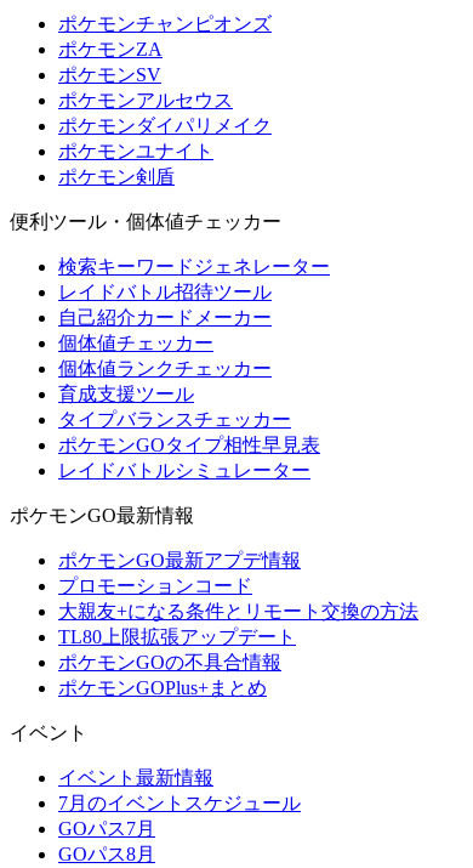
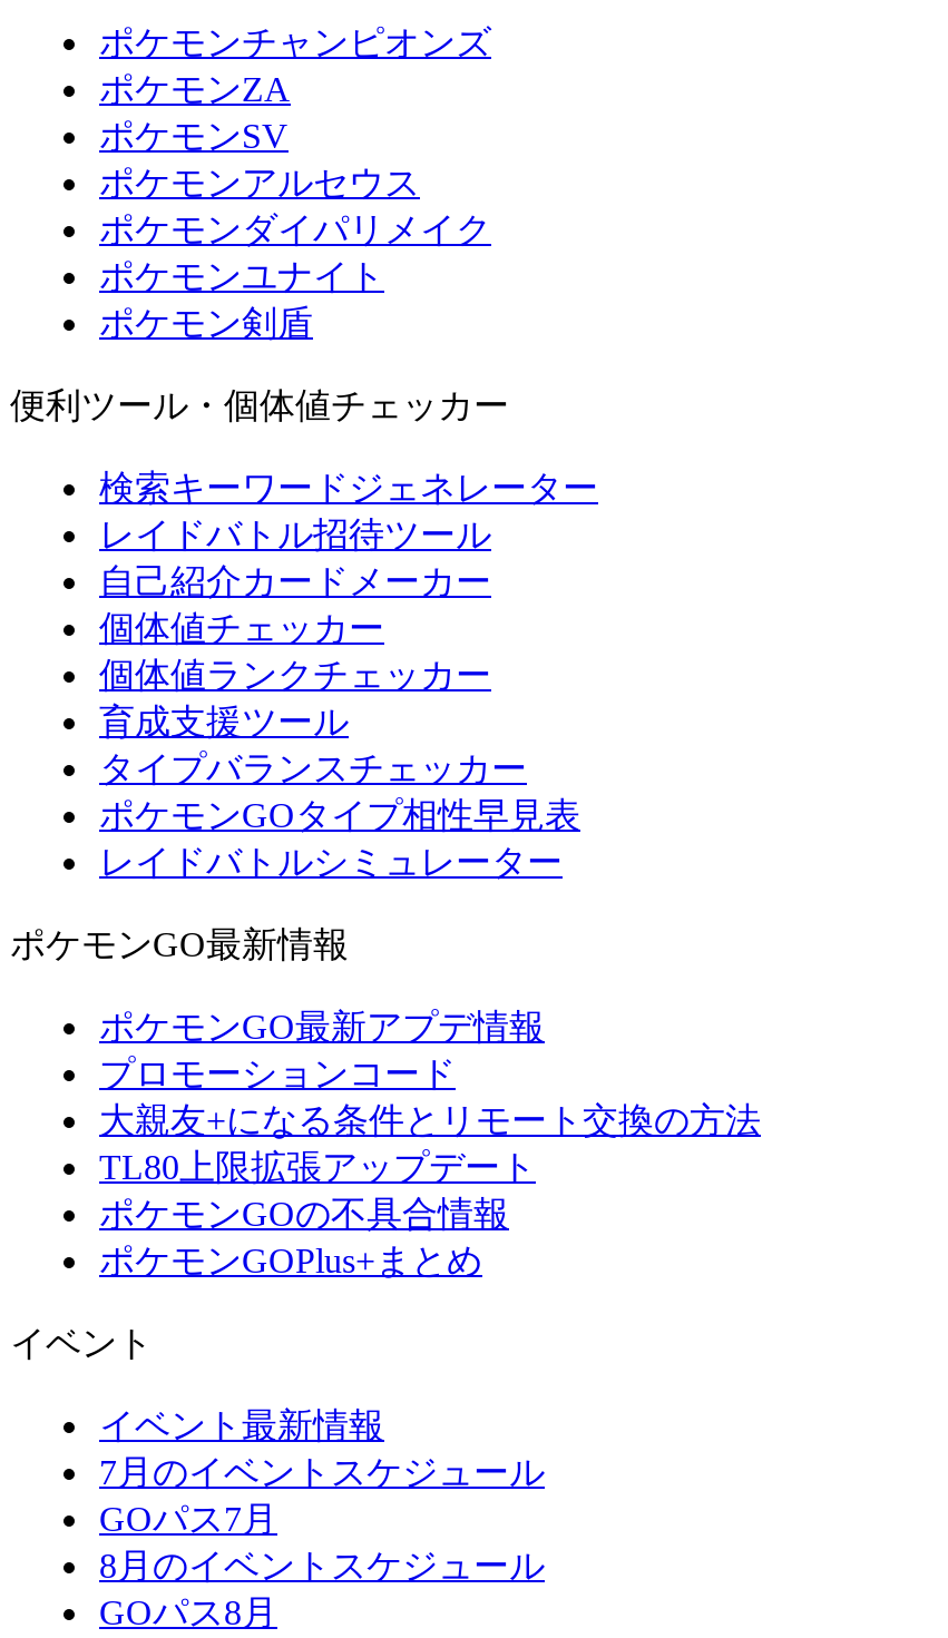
none -> [99,1547,545,1585] 8月のイベントスケジュール

